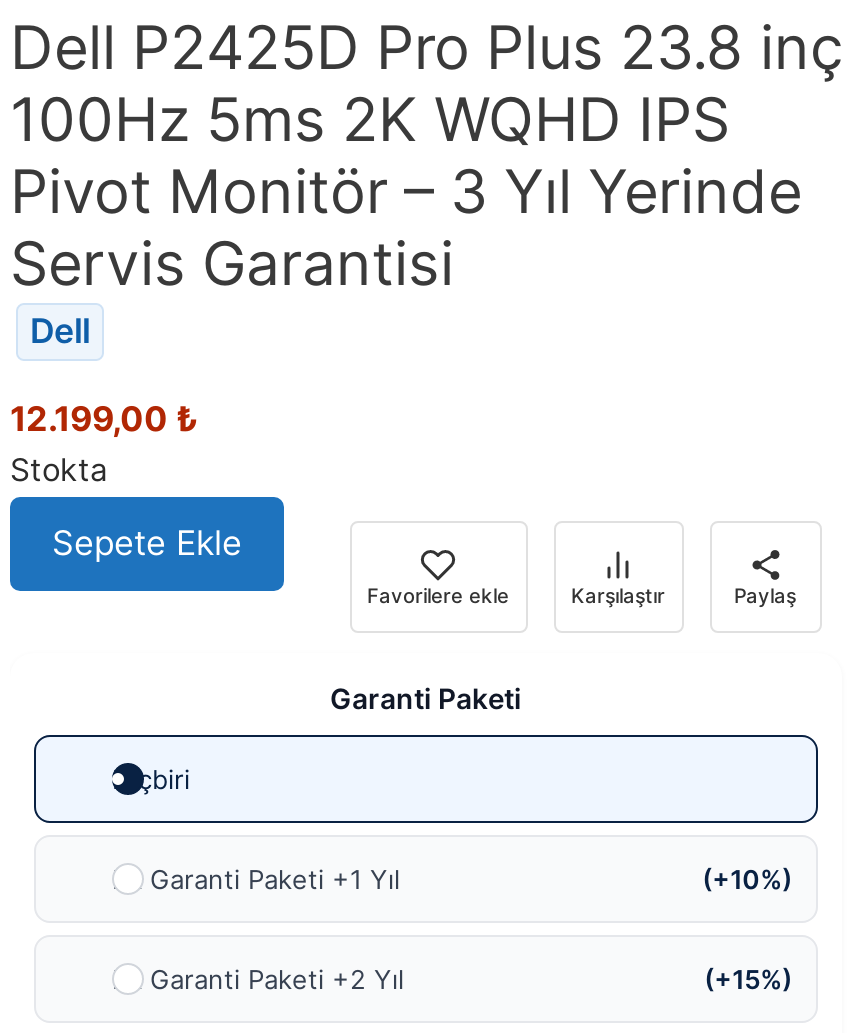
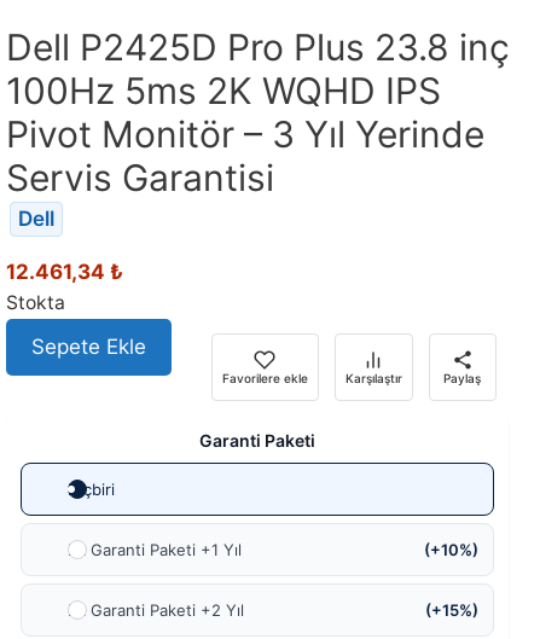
[10,398,198,438] 12.199,00 ₺ -> [6,259,123,283] 12.461,34 ₺

